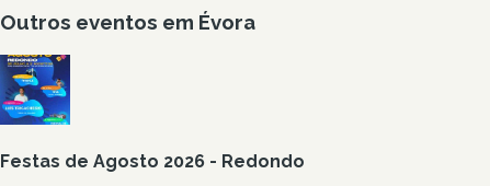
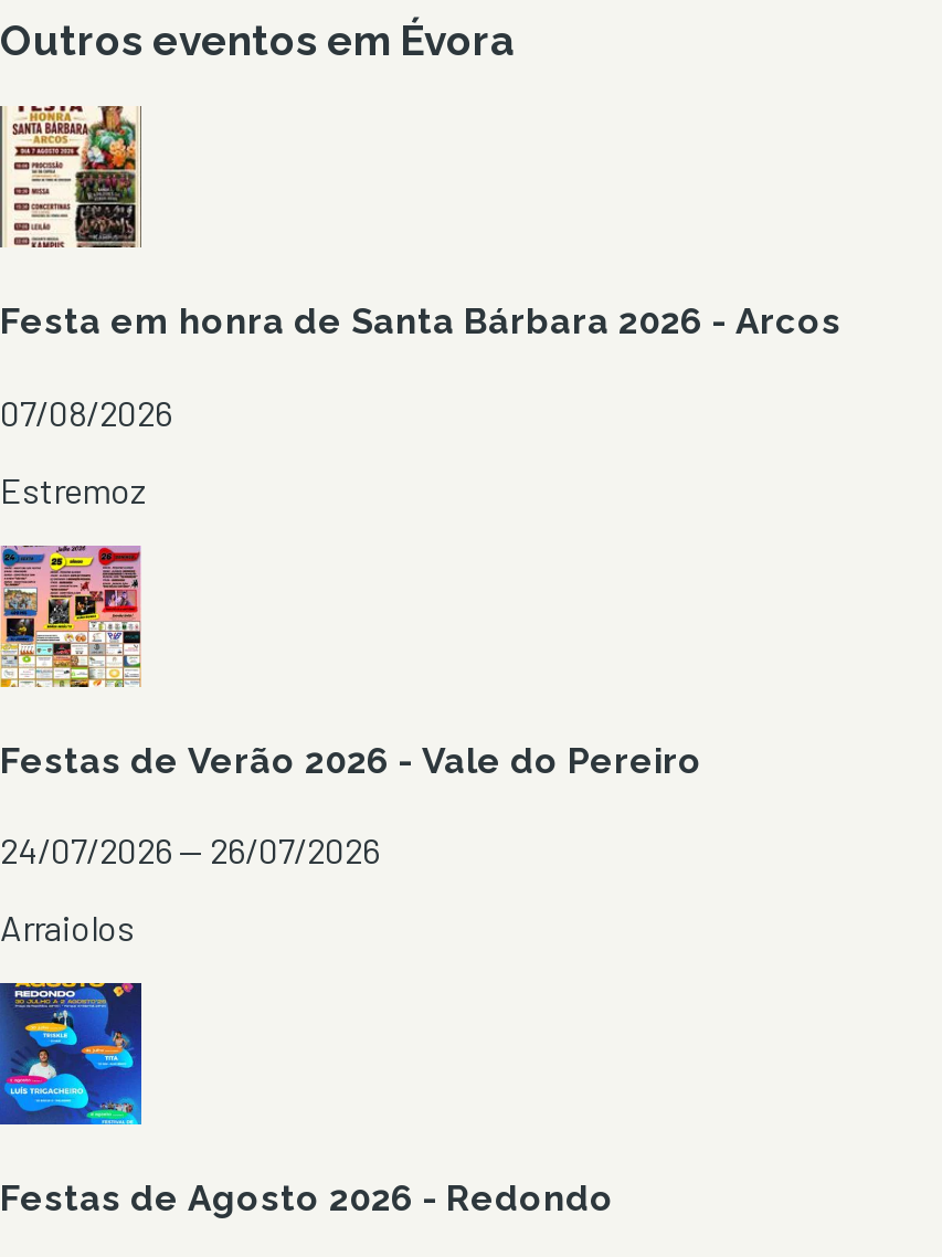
none -> [0,104,842,510] [image] | Festa em honra de Santa Bárbara 2026 - Arcos | 07/08/2026 | Estremoz
none -> [0,543,702,948] [image] | Festas de Verão 2026 - Vale do Pereiro | 24/07/2026 — 26/07/2026 | Arraiolos

